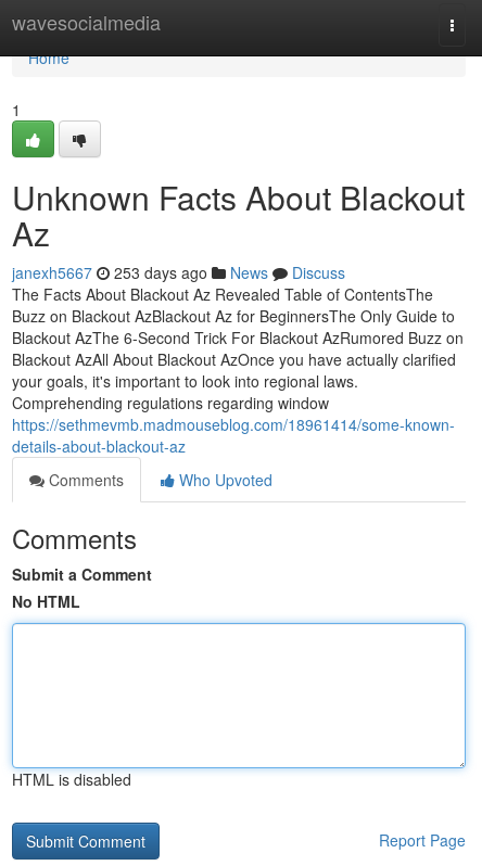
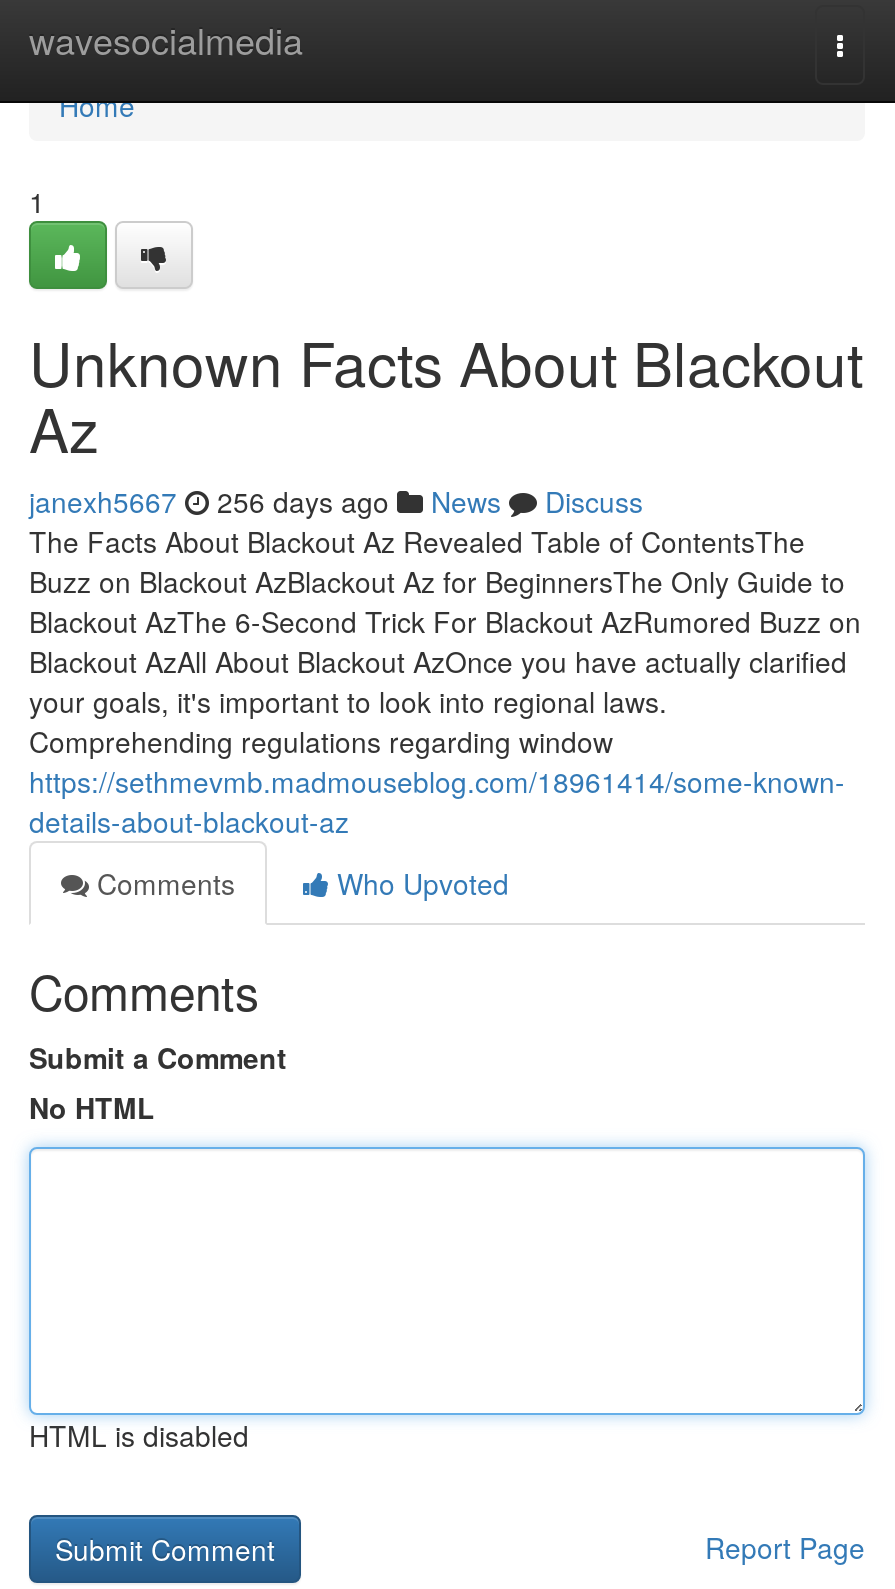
[12,262,345,283] janexh5667 253 days ago News Discuss -> [29,481,643,521] janexh5667 256 days ago News Discuss

